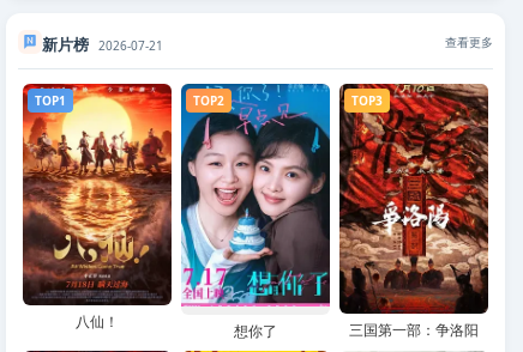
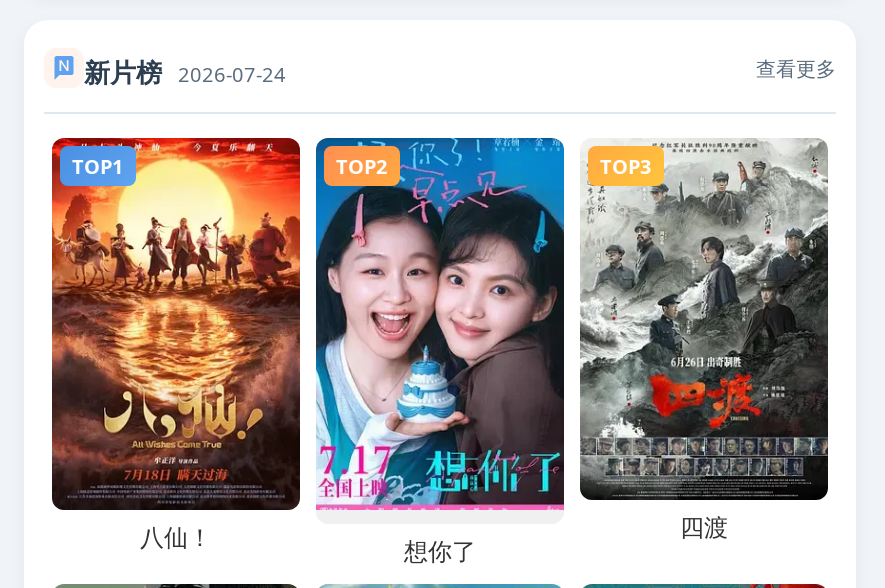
[42,33,163,54] 新片榜 2026-07-21 -> [84,55,286,91] 新片榜 2026-07-24
[338,83,489,340] [image] | 三国第一部：争洛阳 -> [578,140,830,543] [image] | 四渡

